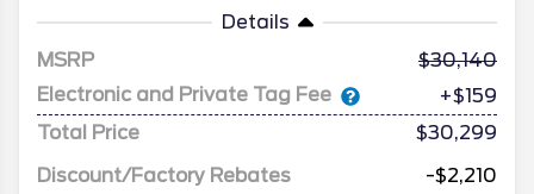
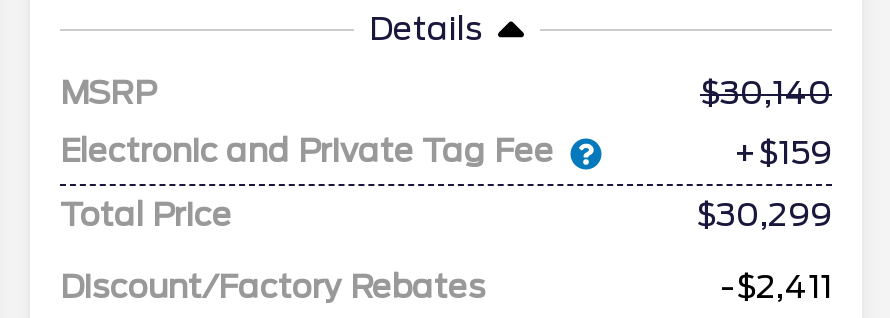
[426,164,497,187] -$2,210 -> [720,267,832,305] -$2,411

